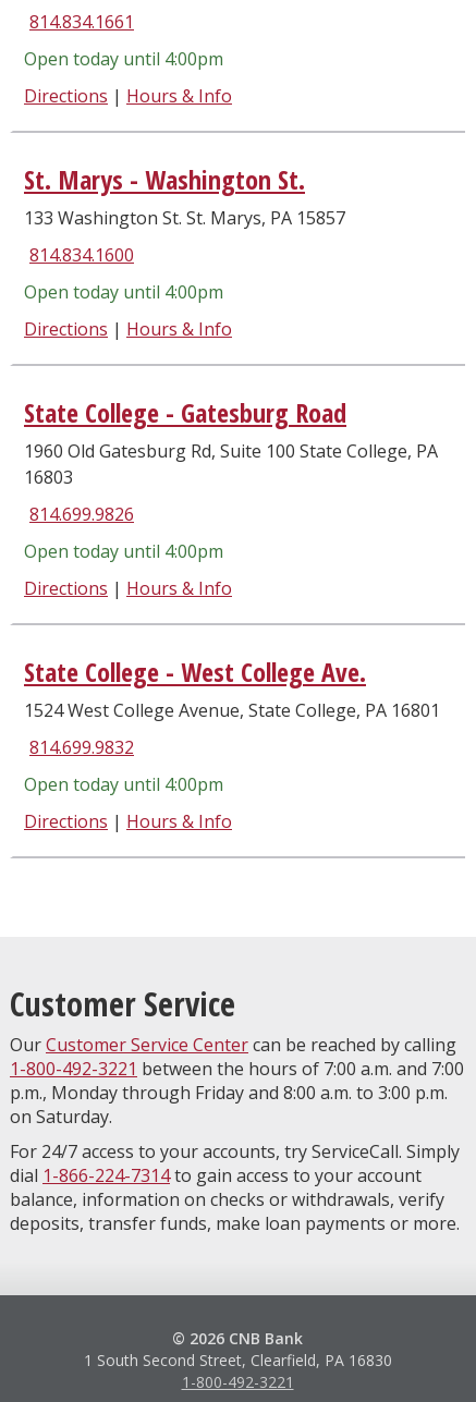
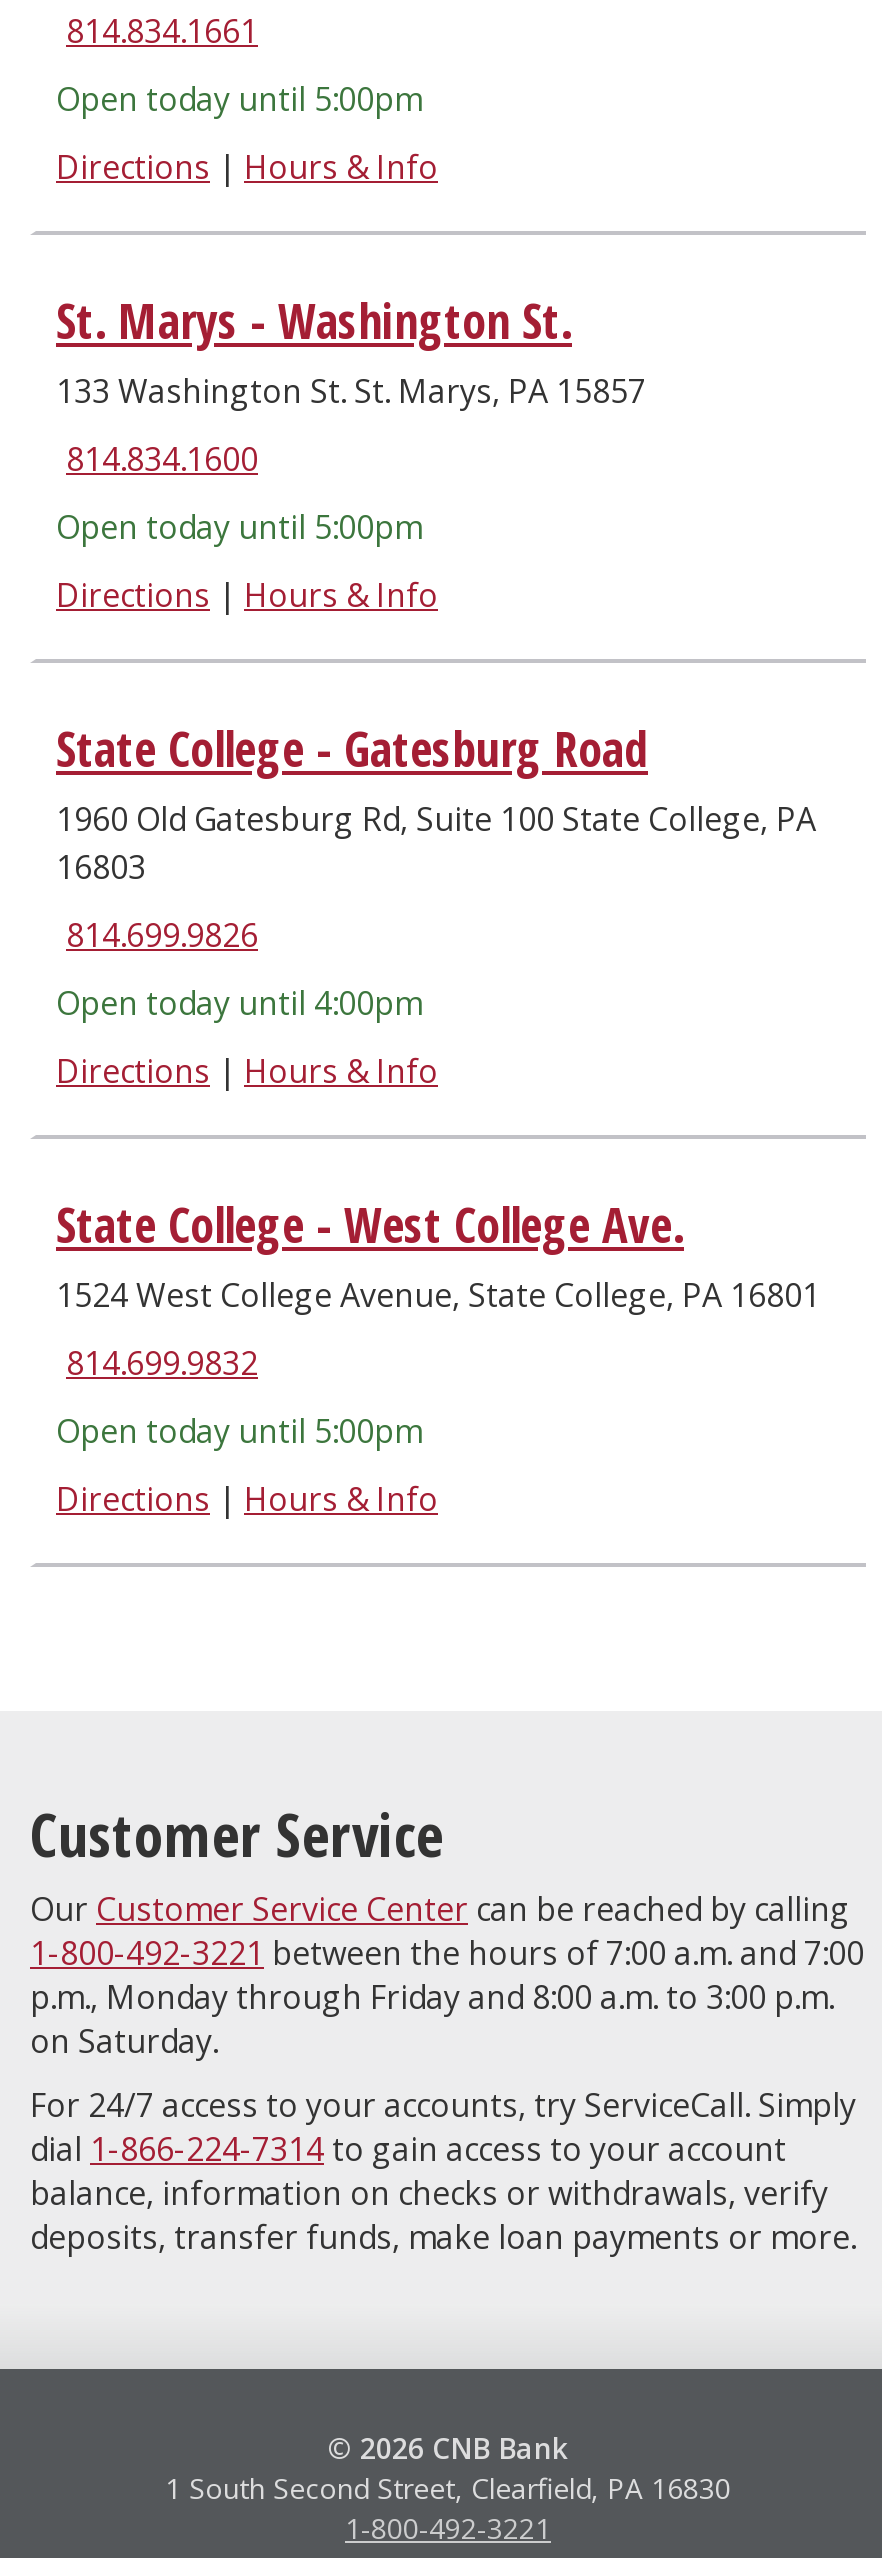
[24,47,223,71] Open today until 4:00pm -> [56,77,422,121] Open today until 5:00pm
[24,280,223,304] Open today until 4:00pm -> [56,505,422,549] Open today until 5:00pm
[24,772,223,796] Open today until 4:00pm -> [56,1409,422,1453] Open today until 5:00pm

